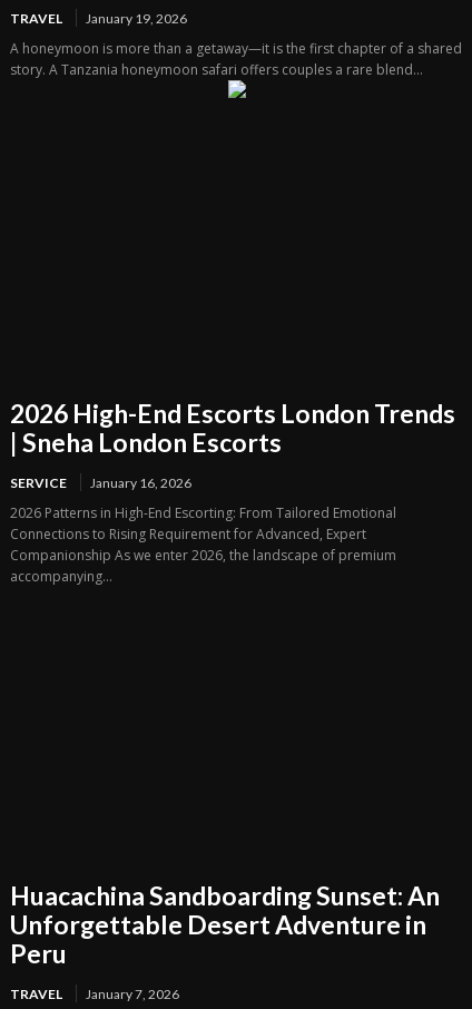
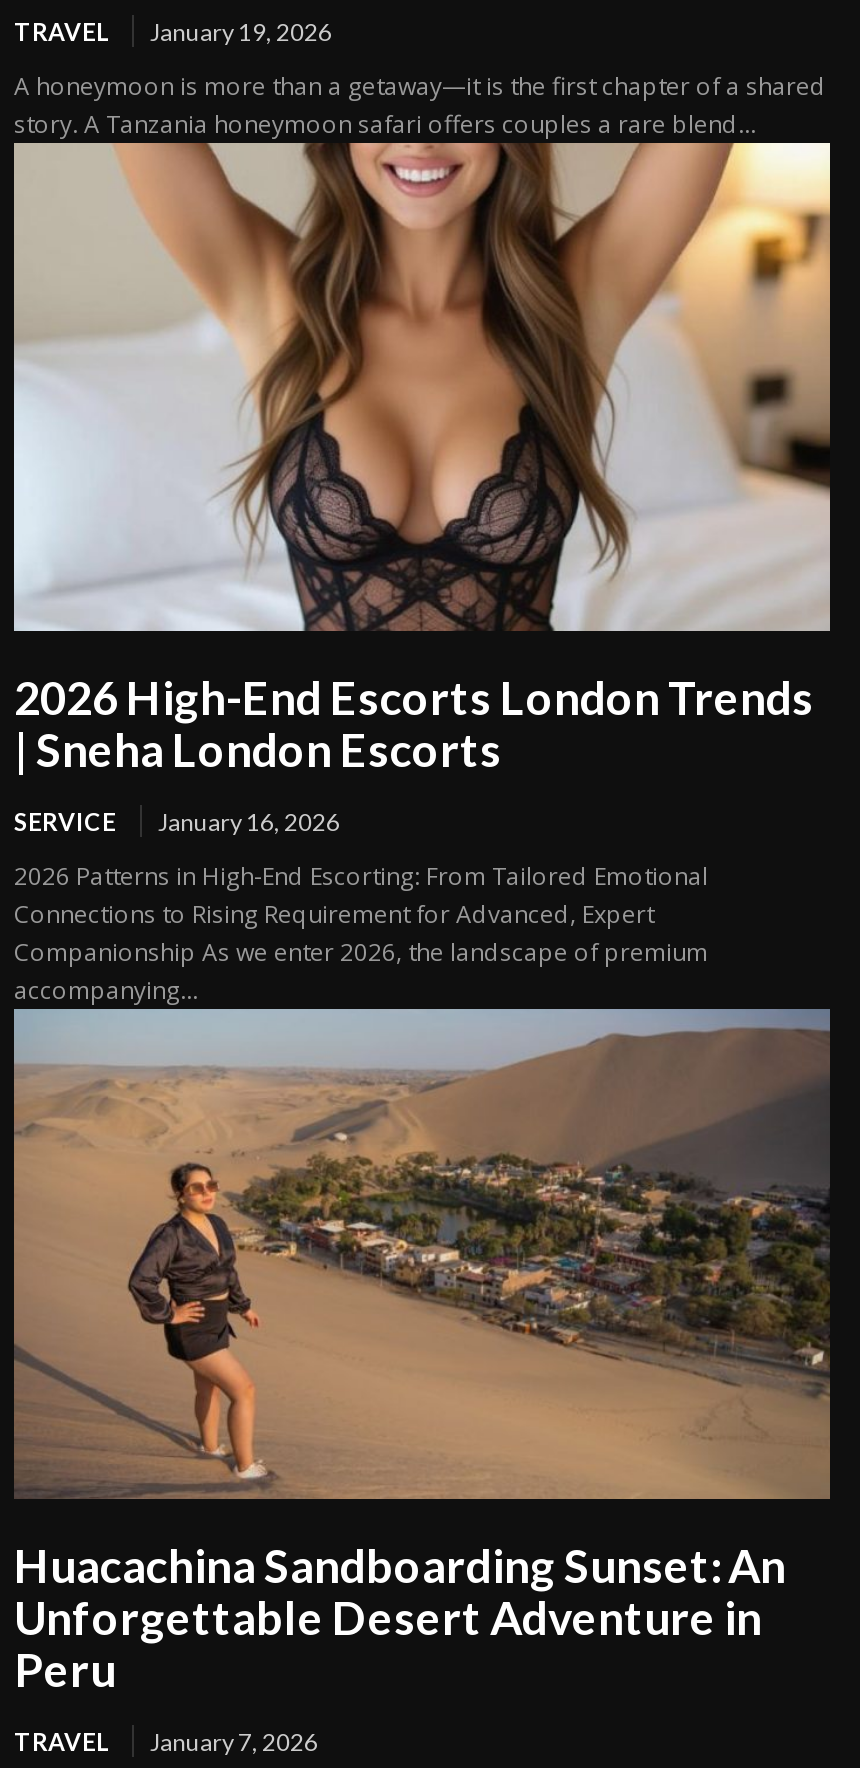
none -> [12,141,832,633] [image]
none -> [12,1007,832,1501] [image]

